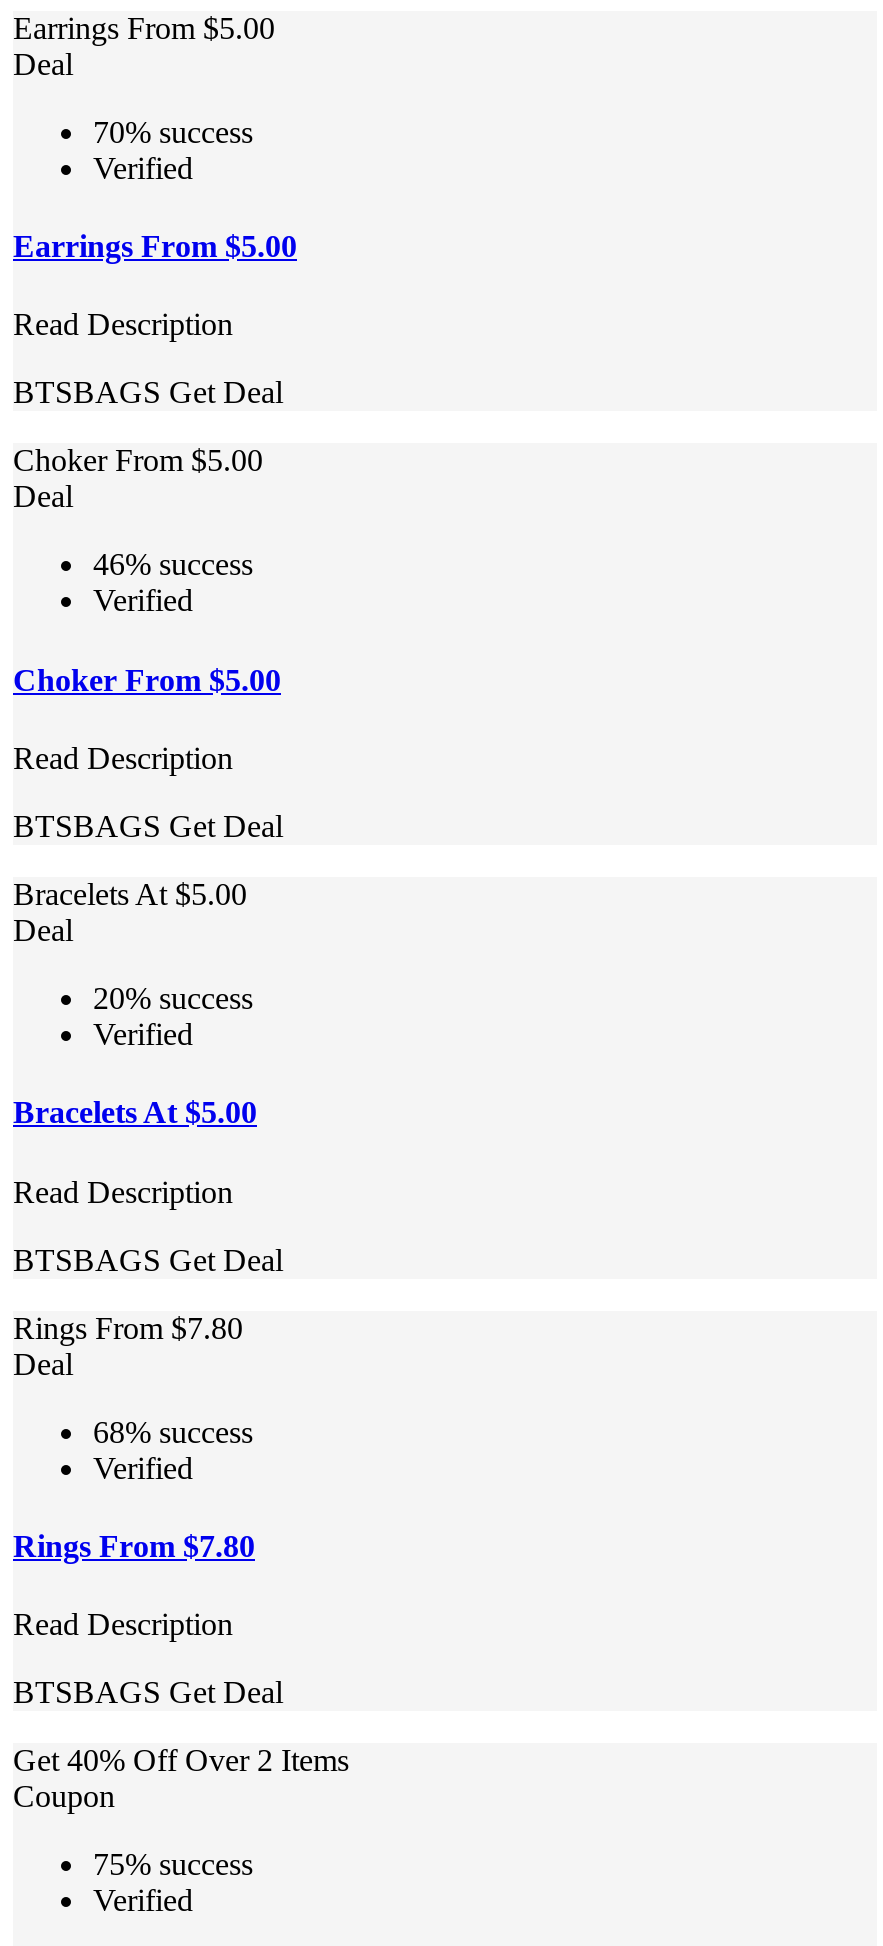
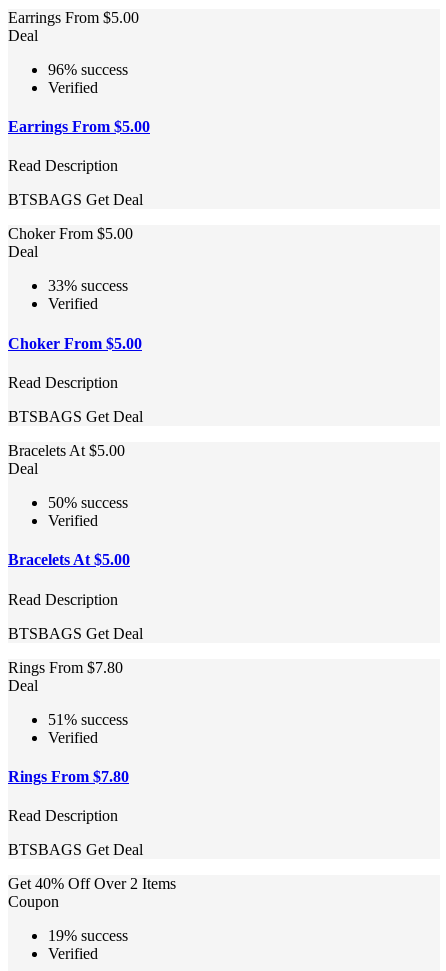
[93,115,253,149] 70% success -> [48,61,128,78] 96% success
[93,548,253,582] 46% success -> [48,277,128,294] 33% success
[93,981,253,1015] 20% success -> [48,494,128,511] 50% success
[93,1414,253,1448] 68% success -> [48,710,128,727] 51% success
[93,1847,253,1881] 75% success -> [48,927,128,944] 19% success

